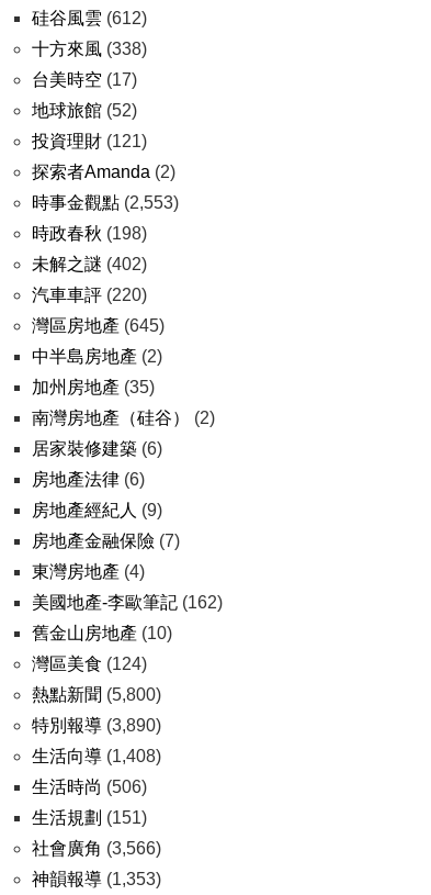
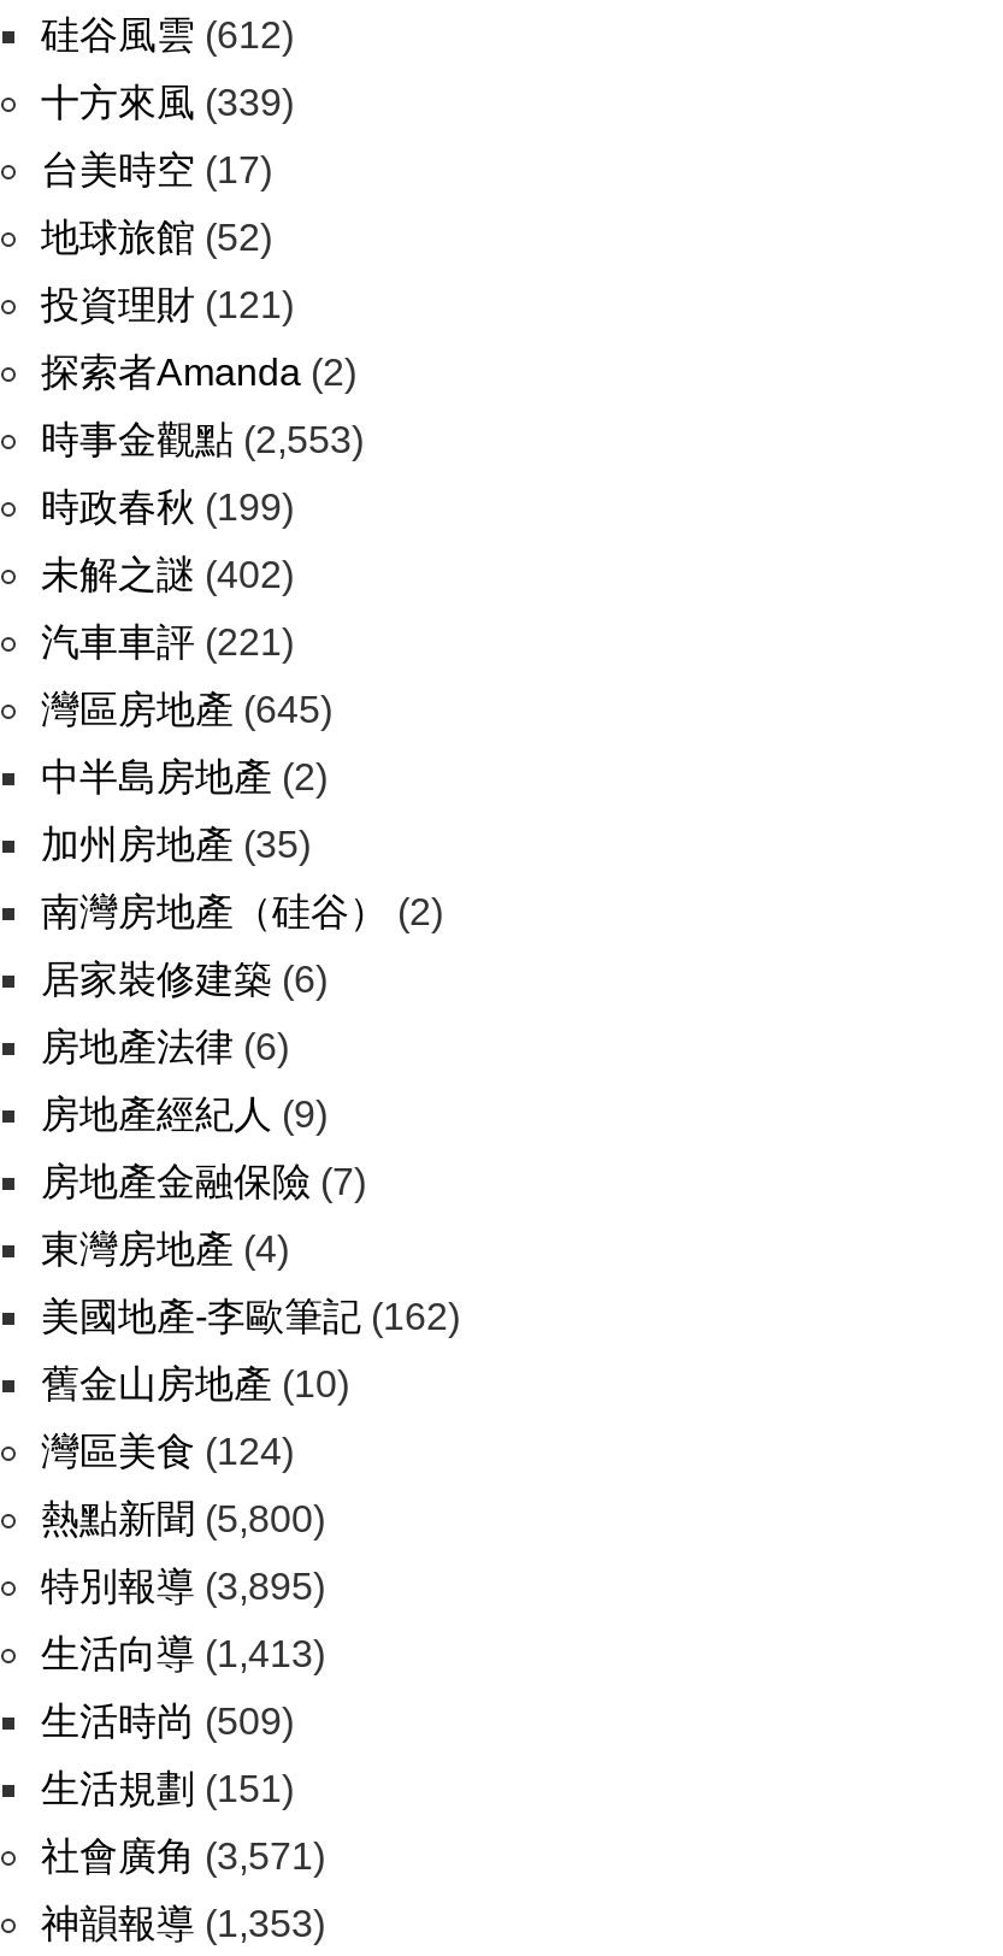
[32,40,147,58] 十方來風(338) -> [41,82,294,123] 十方來風(339)
[32,224,147,243] 時政春秋(198) -> [41,487,294,528] 時政春秋(199)
[32,286,147,304] 汽車車評(220) -> [41,621,294,662] 汽車車評(221)
[32,716,161,735] 特別報導(3,890) -> [41,1566,325,1607] 特別報導(3,895)
[32,747,161,765] 生活向導(1,408) -> [41,1633,325,1674] 生活向導(1,413)
[32,777,147,796] 生活時尚(506) -> [41,1701,294,1742] 生活時尚(509)
[32,839,161,858] 社會廣角(3,566) -> [41,1836,325,1877] 社會廣角(3,571)

